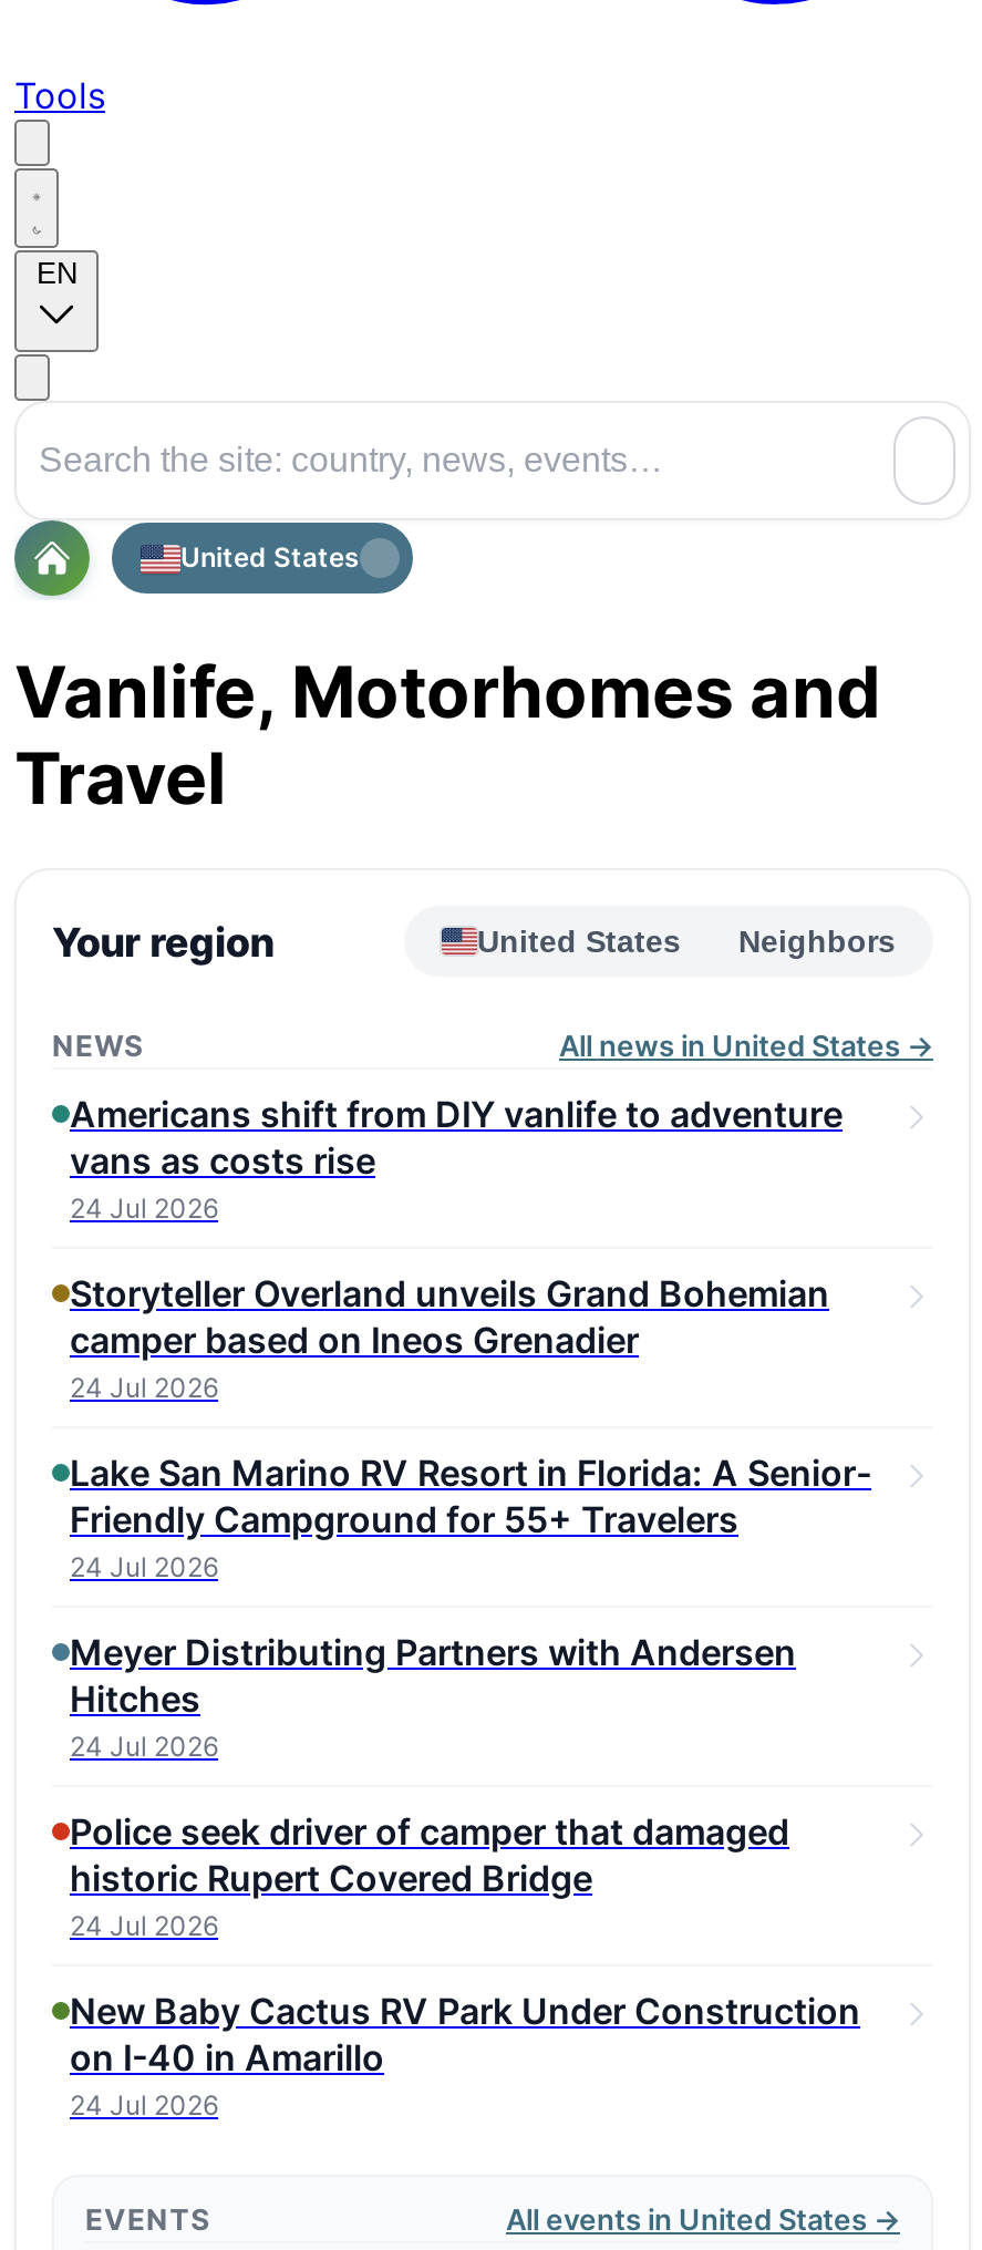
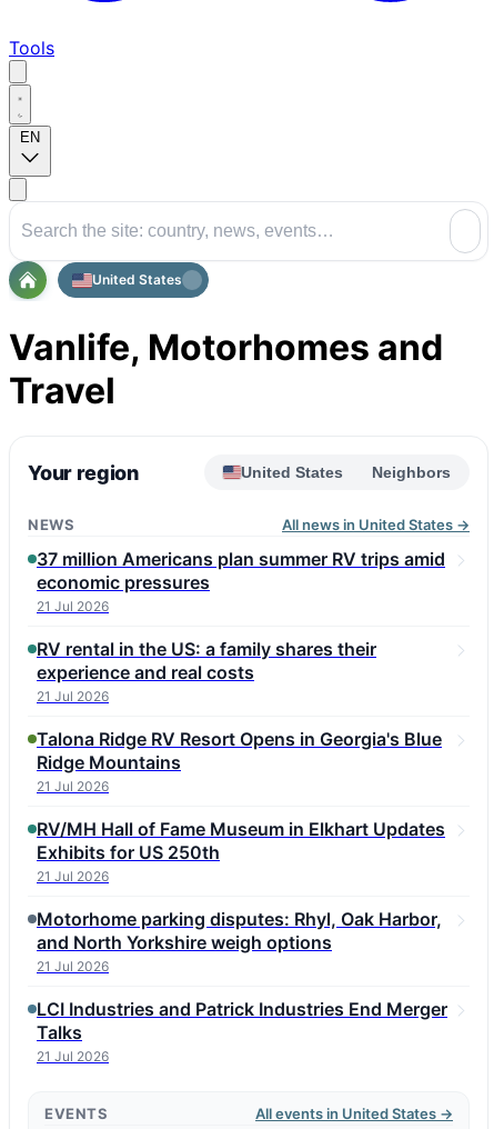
[70,1092,843,1225] Americans shift from DIY vanlife to adventure | vans as costs rise | 24 Jul 2026 -> [37,548,445,615] 37 million Americans plan summer RV trips amid | economic pressures | 21 Jul 2026
[70,1271,829,1404] Storyteller Overland unveils Grand Bohemian | camper based on Ineos Grenadier | 24 Jul 2026 -> [37,638,376,705] RV rental in the US: a family shares their | experience and real costs | 21 Jul 2026
[70,1451,871,1583] Lake San Marino RV Resort in Florida: A Senior- | Friendly Campground for 55+ Travelers | 24 Jul 2026 -> [37,728,442,795] Talona Ridge RV Resort Opens in Georgia's Blue | Ridge Mountains | 21 Jul 2026
[70,1630,796,1763] Meyer Distributing Partners with Andersen | Hitches | 24 Jul 2026 -> [37,818,445,885] RV/MH Hall of Fame Museum in Elkhart Updates | Exhibits for US 250th | 21 Jul 2026
[70,1809,789,1942] Police seek driver of camper that damaged | historic Rupert Covered Bridge | 24 Jul 2026 -> [37,908,442,975] Motorhome parking disputes: Rhyl, Oak Harbor, | and North Yorkshire weigh options | 21 Jul 2026
[70,1989,860,2122] New Baby Cactus RV Park Under Construction | on I-40 in Amarillo | 24 Jul 2026 -> [37,998,447,1065] LCI Industries and Patrick Industries End Merger | Talks | 21 Jul 2026

